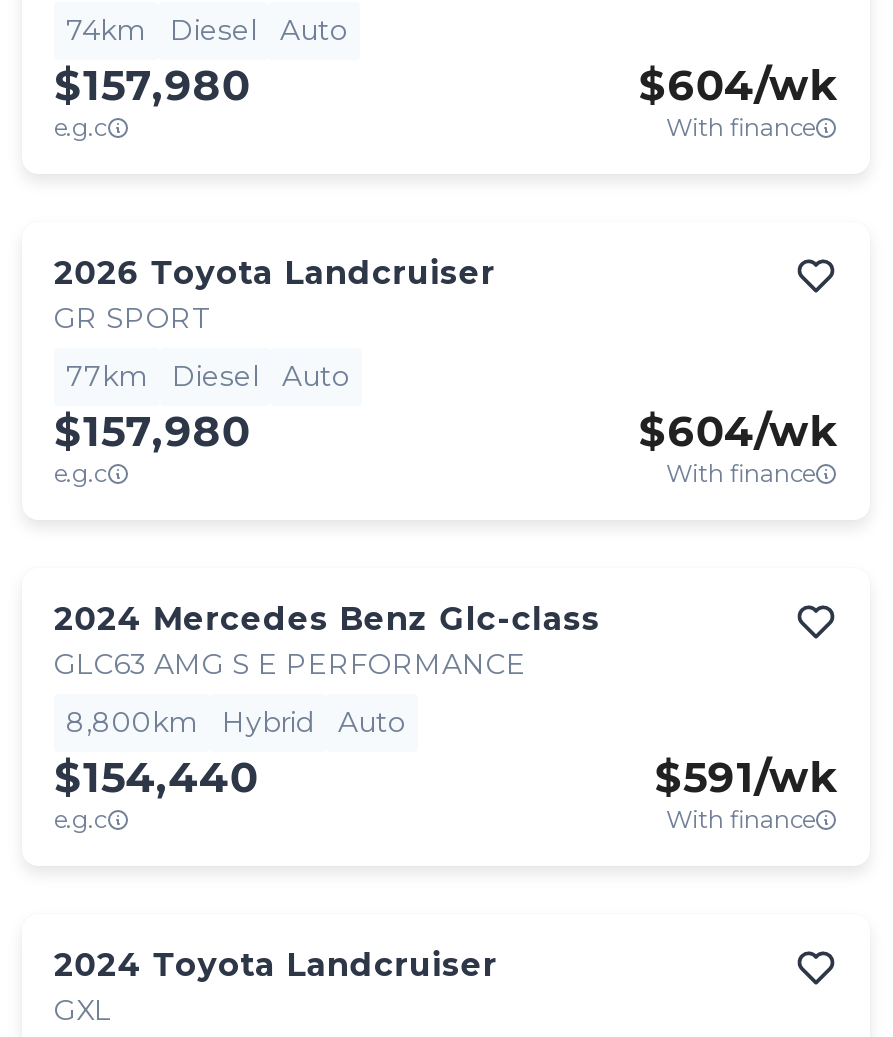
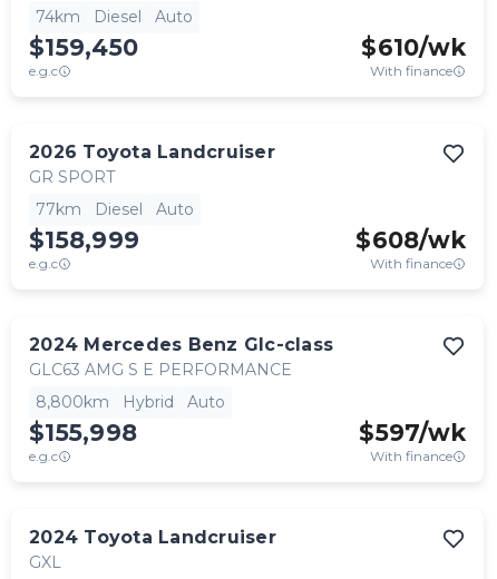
[54,60,250,110] $157,980 -> [29,33,138,61] $159,450
[638,60,838,110] $604/wk -> [361,33,466,61] $610/wk
[54,406,250,456] $157,980 -> [29,226,139,254] $158,999
[638,406,838,456] $604/wk -> [356,226,466,254] $608/wk
[54,752,258,802] $154,440 -> [29,419,137,446] $155,998
[654,752,838,802] $591/wk -> [359,419,466,446] $597/wk

